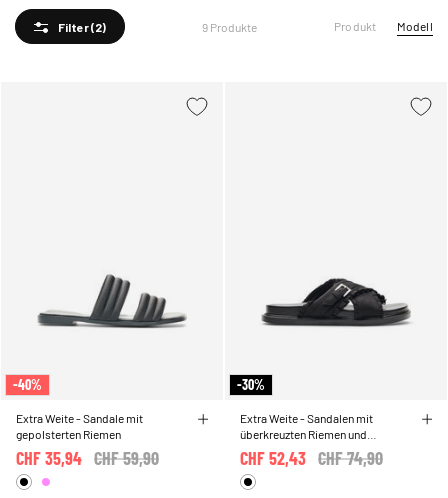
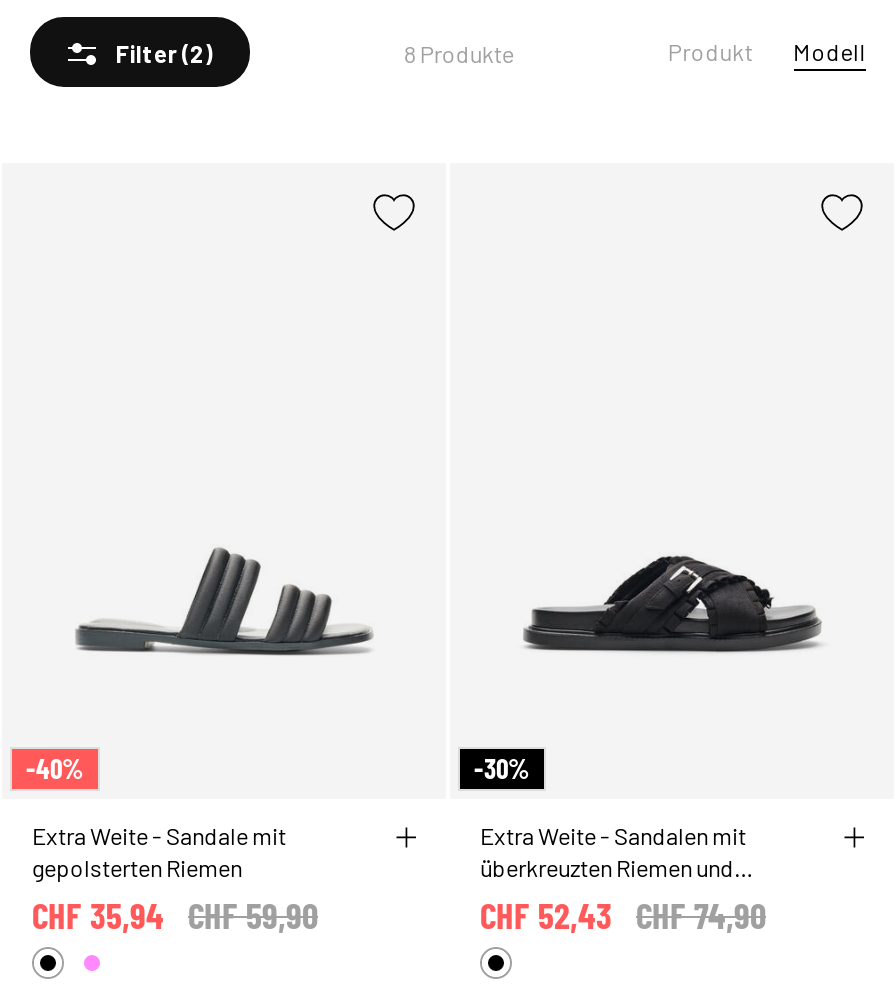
[202,18,257,34] 9 Produkte -> [404,36,514,68] 8 Produkte

